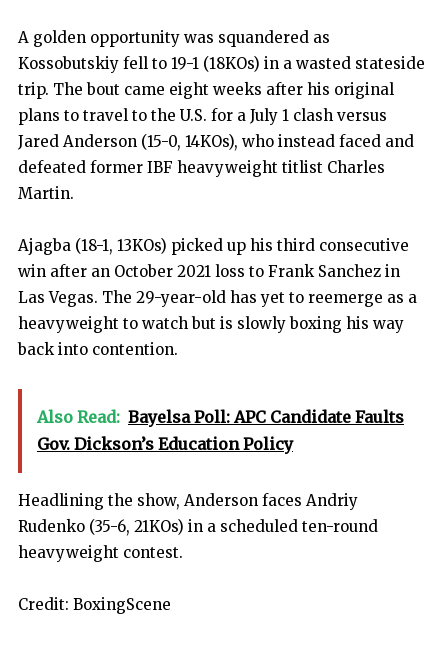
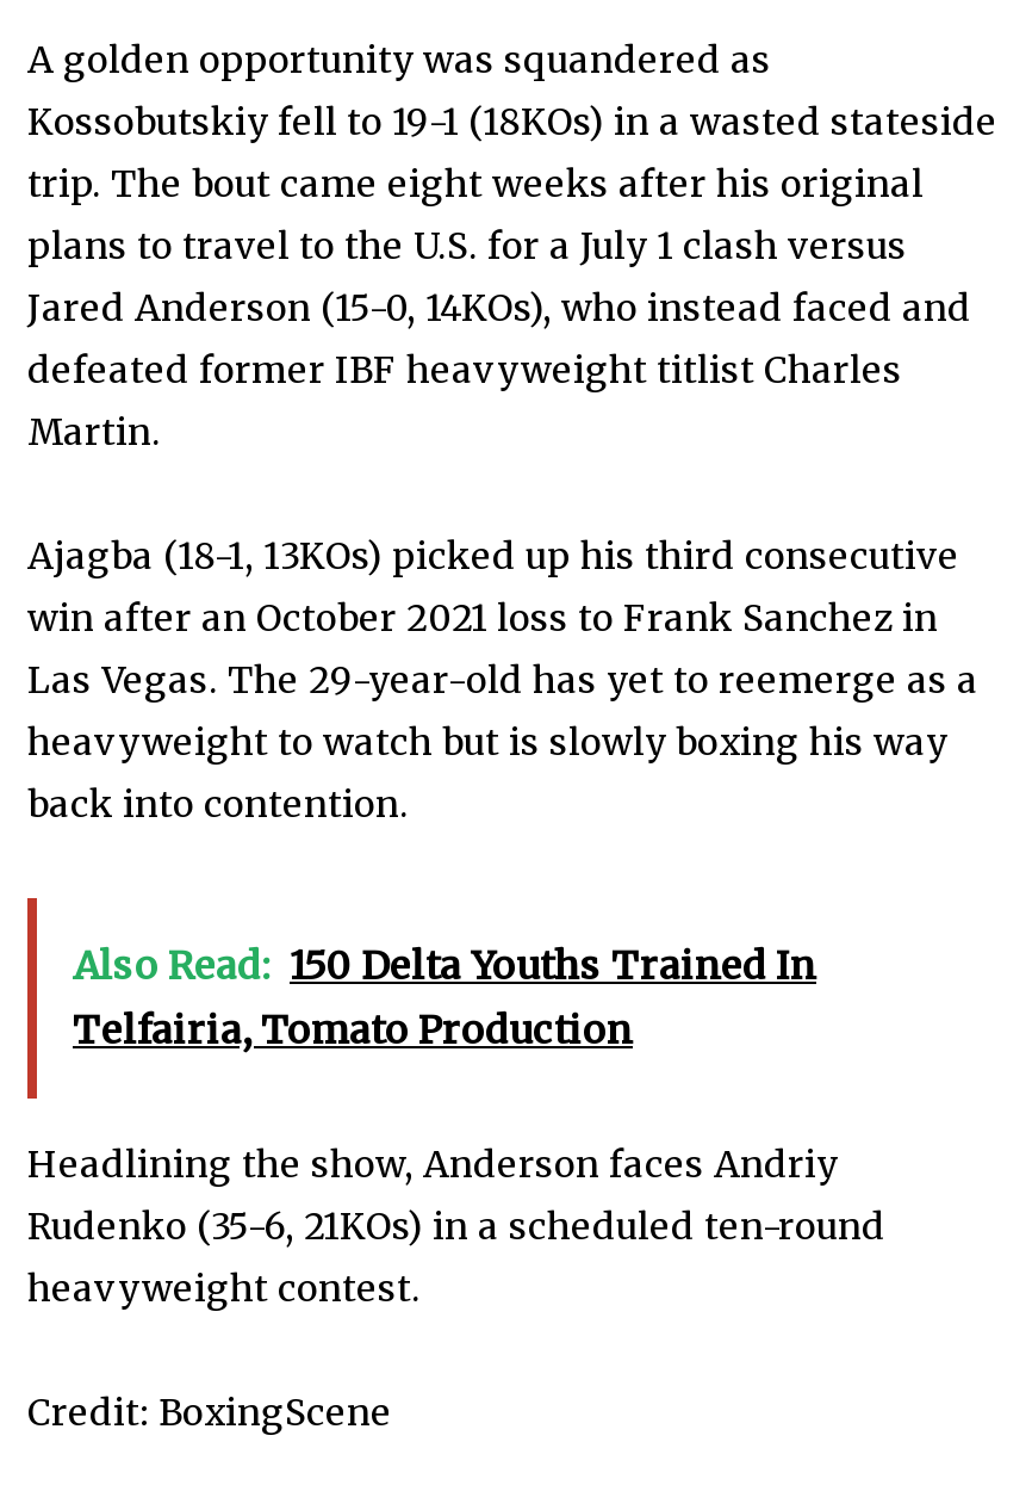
[37,406,404,453] Also Read: Bayelsa Poll: APC Candidate Faults | Gov. Dickson’s Education Policy -> [73,940,816,1052] Also Read: 150 Delta Youths Trained In | Telfairia, Tomato Production

